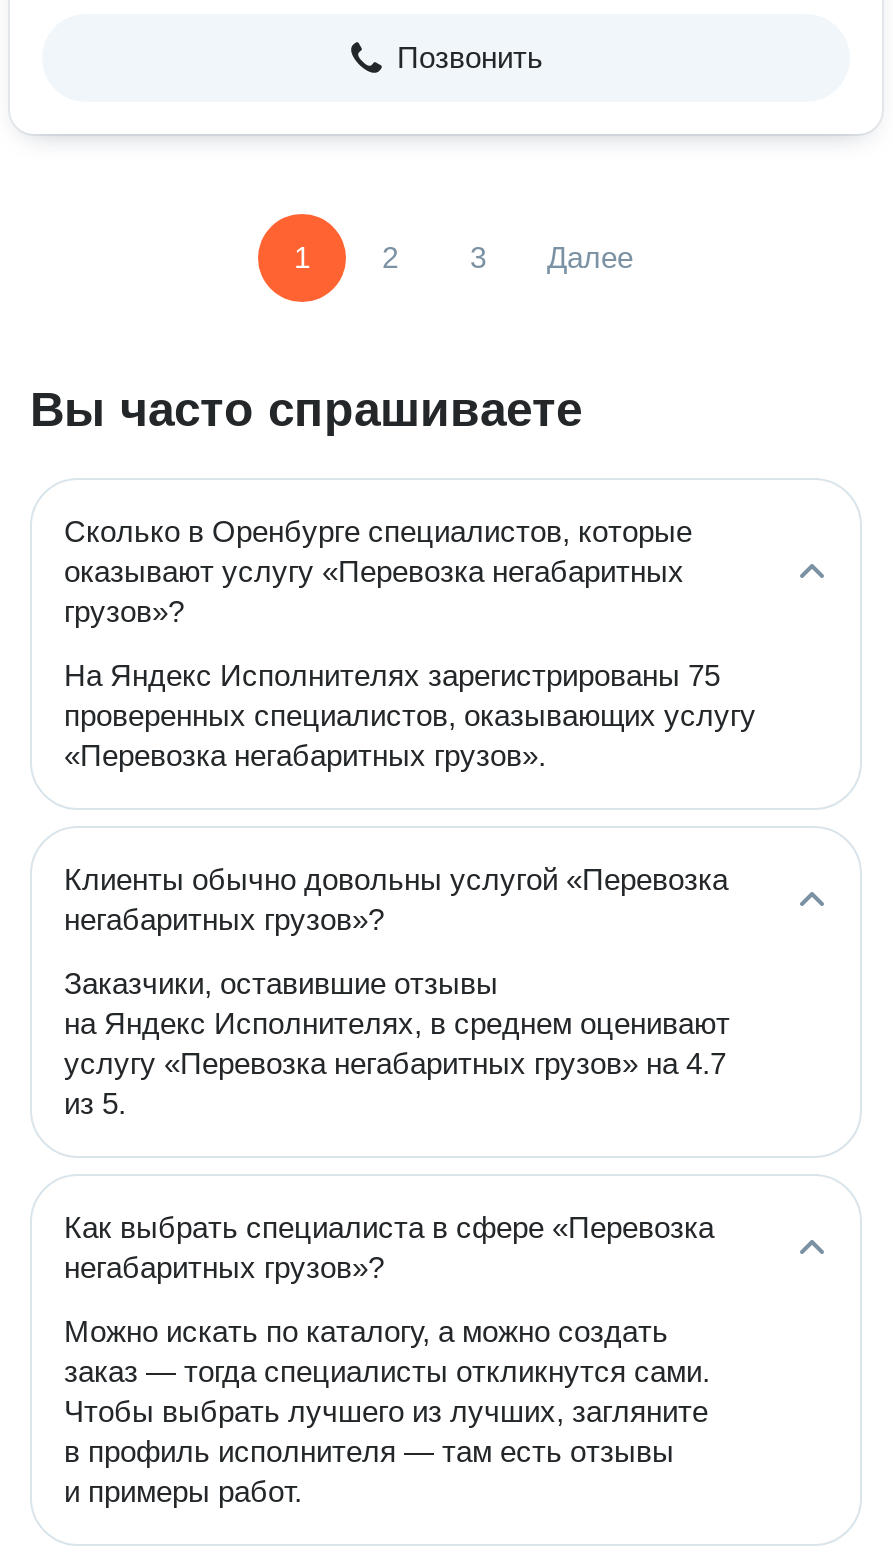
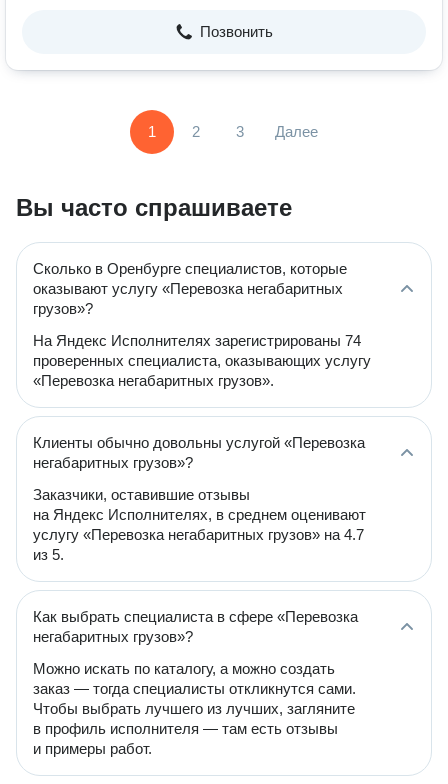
[64,658,720,692] На Яндекс Исполнителях зарегистрированы 75 -> [33,332,361,349] На Яндекс Исполнителях зарегистрированы 74
[64,698,756,732] проверенных специалистов, оказывающих услугу -> [33,352,371,369] проверенных специалиста, оказывающих услугу

